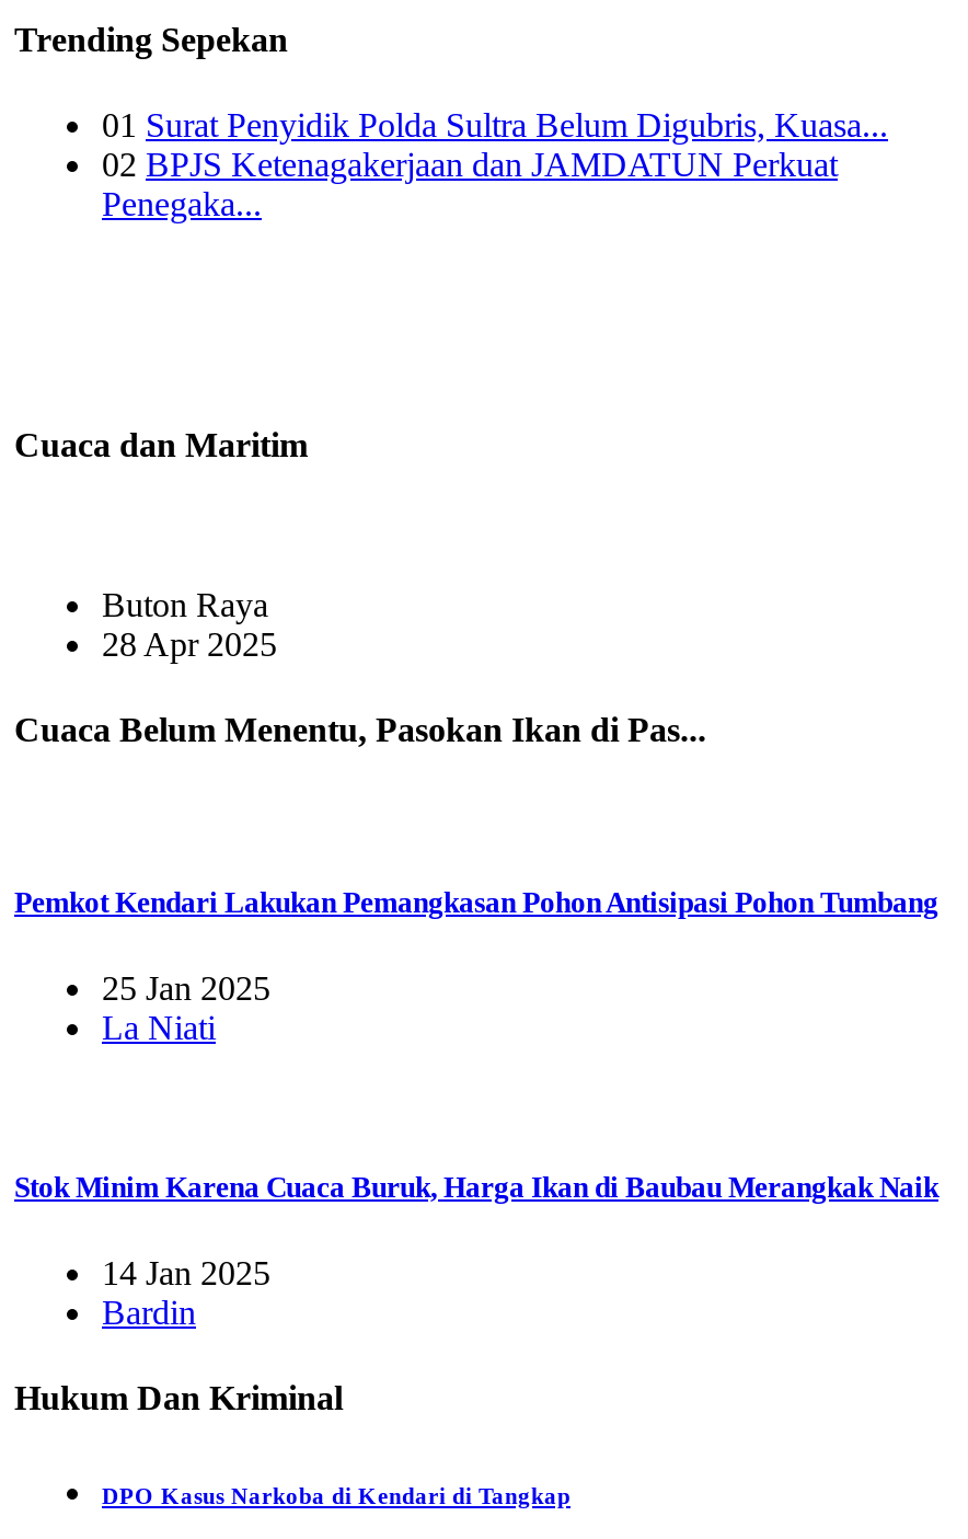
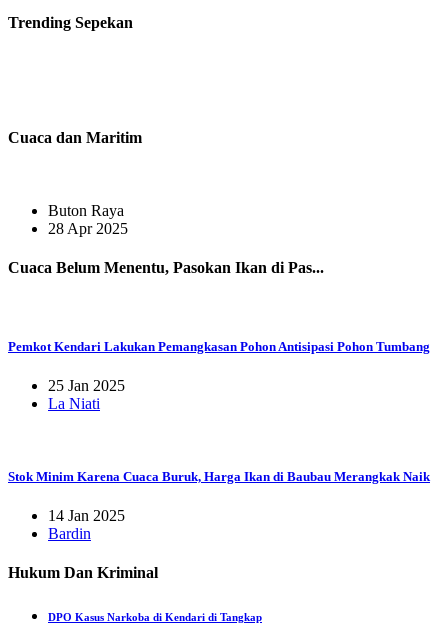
[102,107,888,223] 01 Surat Penyidik Polda Sultra Belum Digubris, Kuasa... | 02 BPJS Ketenagakerjaan dan JAMDATUN Perkuat | Penegaka... -> none

